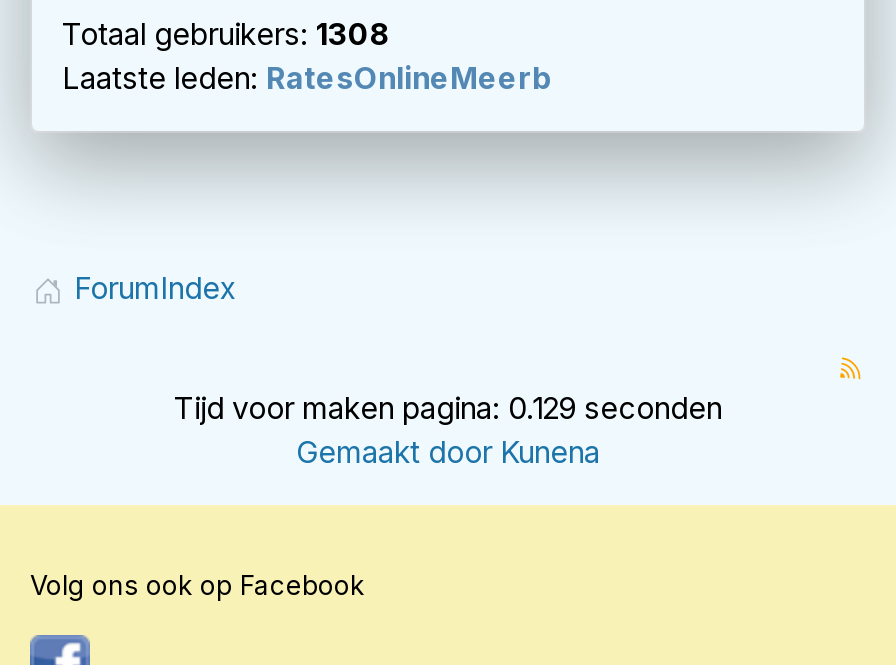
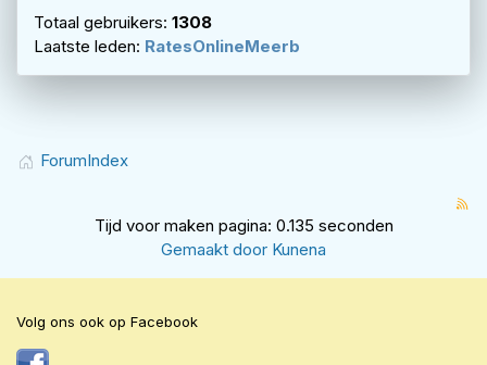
[174,389,722,427] Tijd voor maken pagina: 0.129 seconden -> [94,215,393,236] Tijd voor maken pagina: 0.135 seconden

